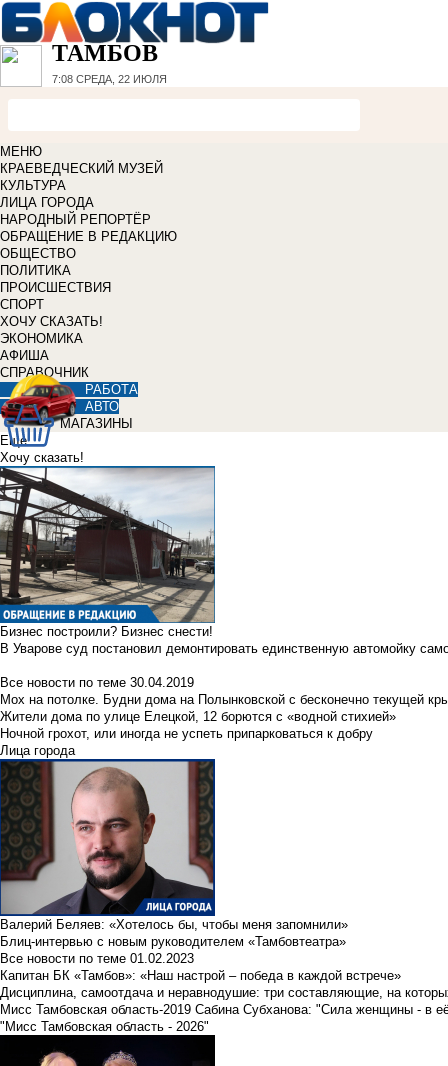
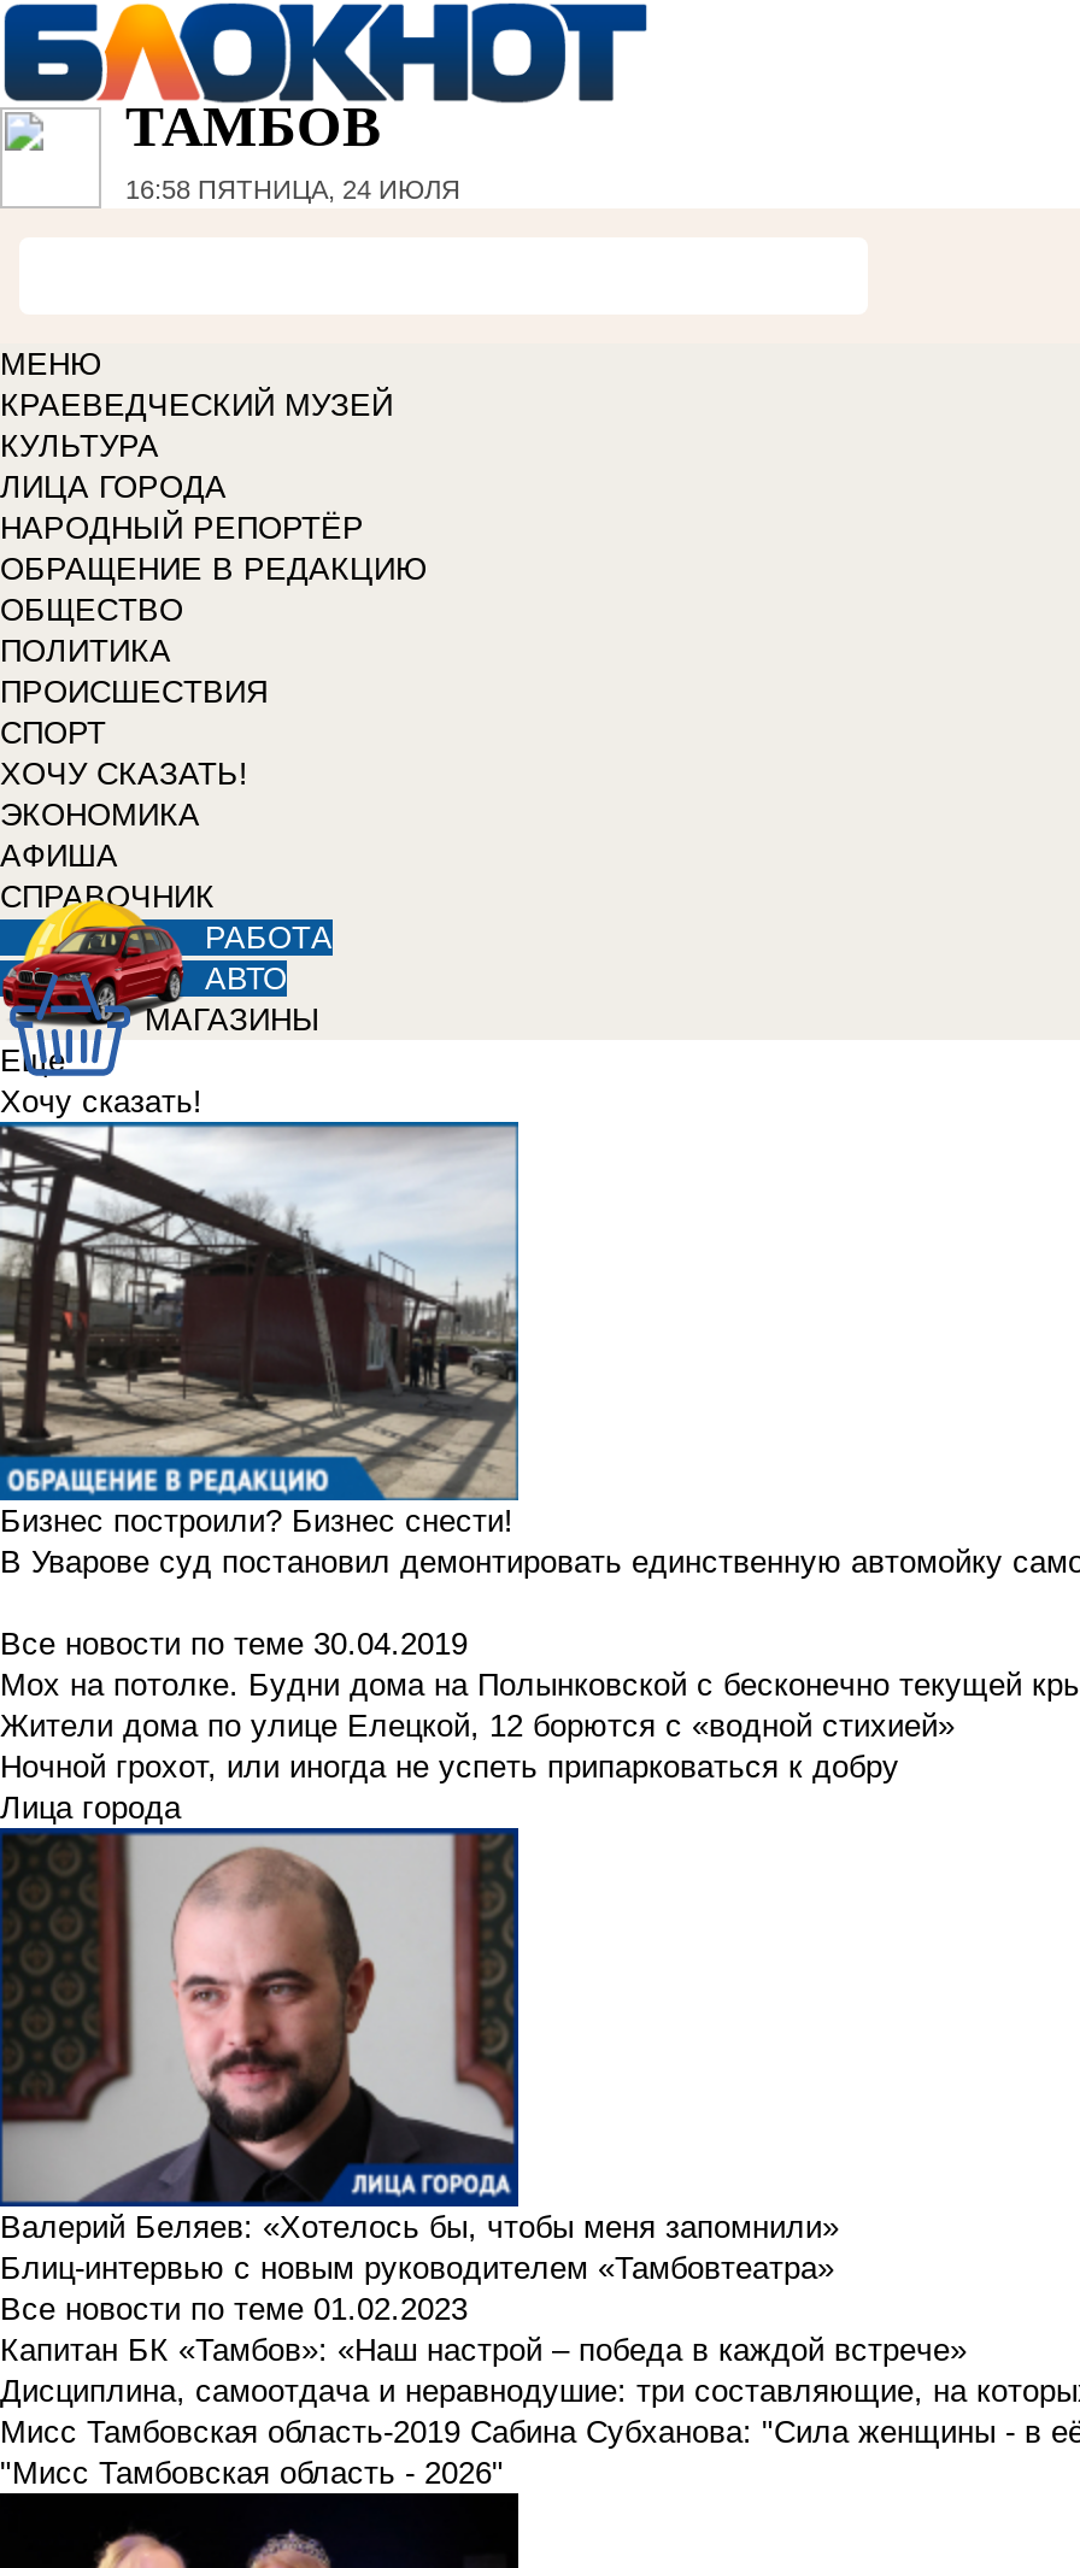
[52,73,167,85] 7:08 СРЕДА, 22 ИЮЛЯ -> [125,176,460,205] 16:58 ПЯТНИЦА, 24 ИЮЛЯ

